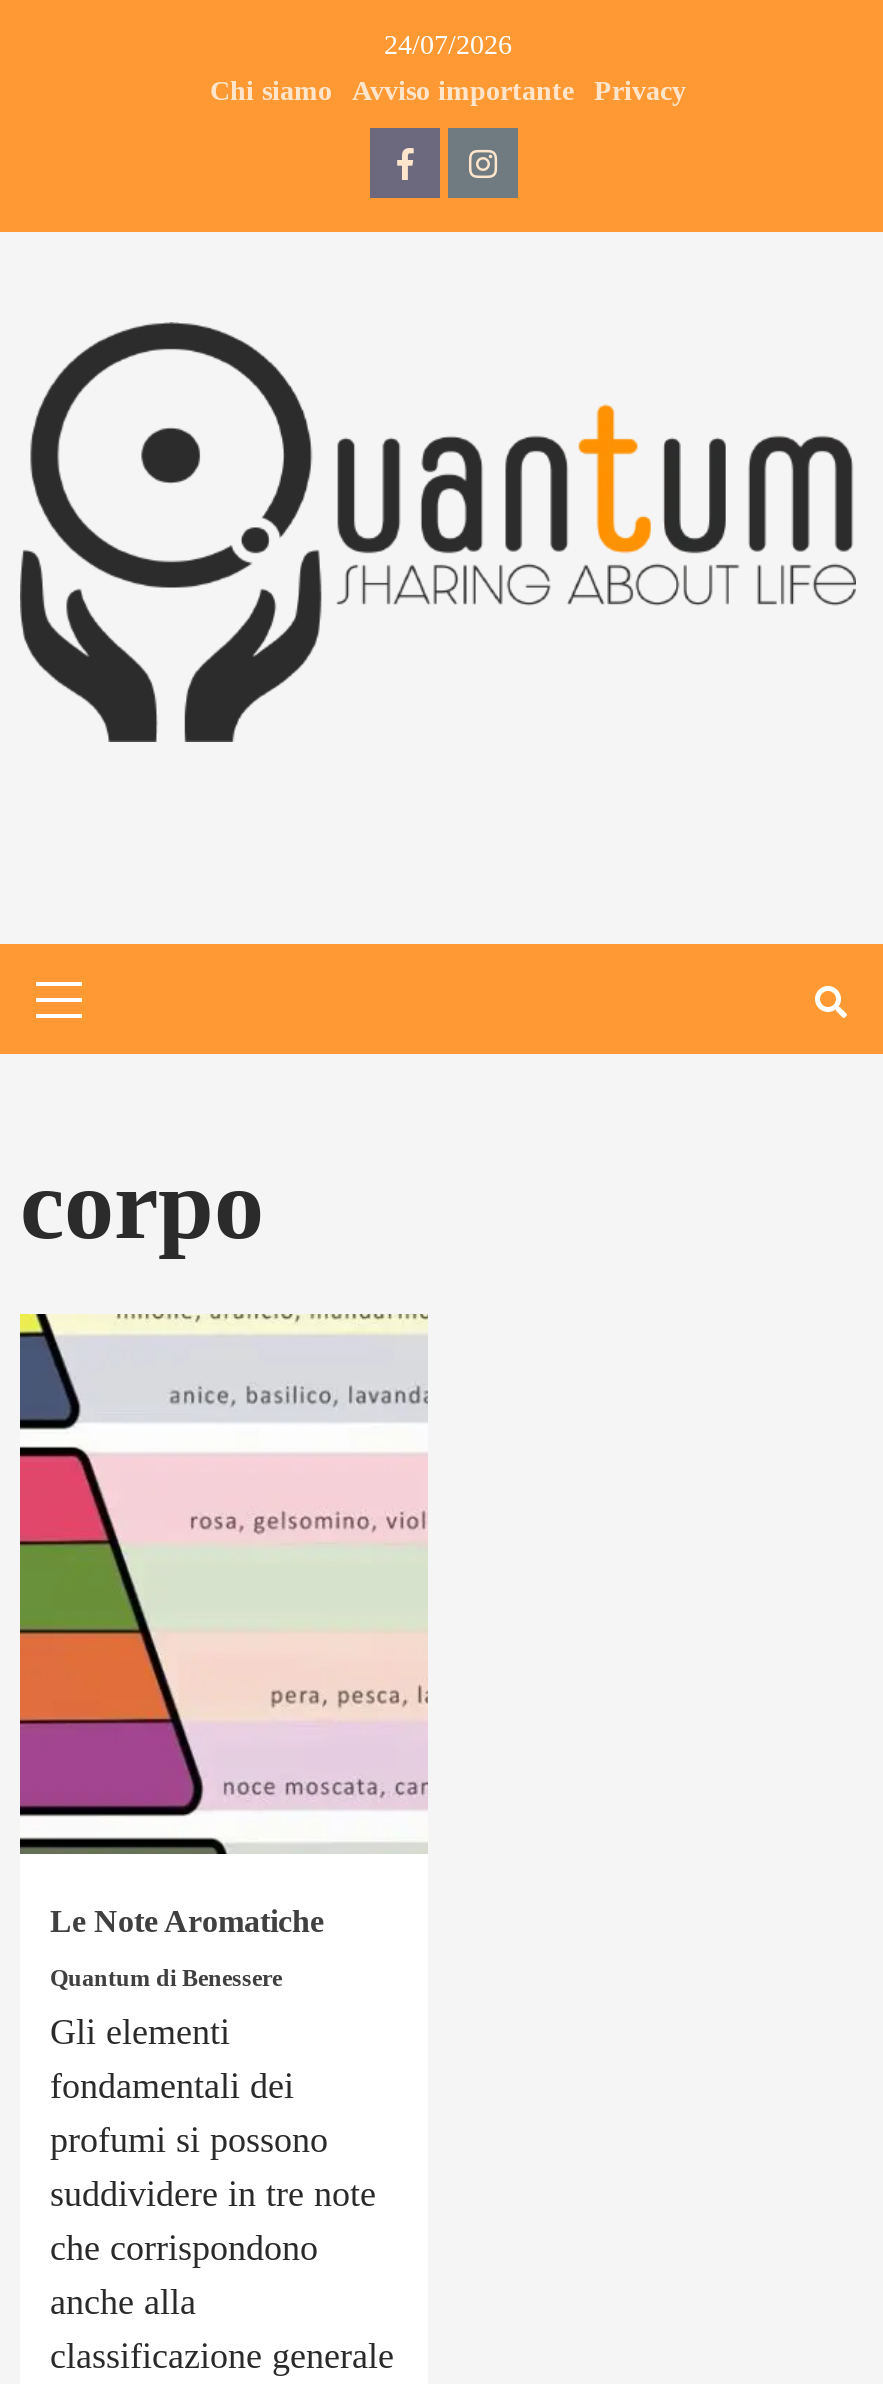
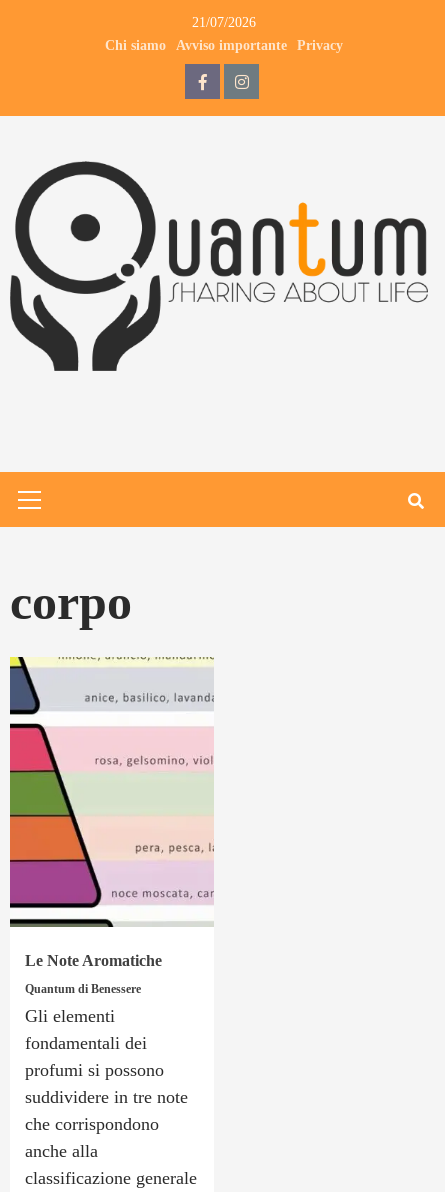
[384,30,512,60] 24/07/2026 -> [192,15,256,30] 21/07/2026

